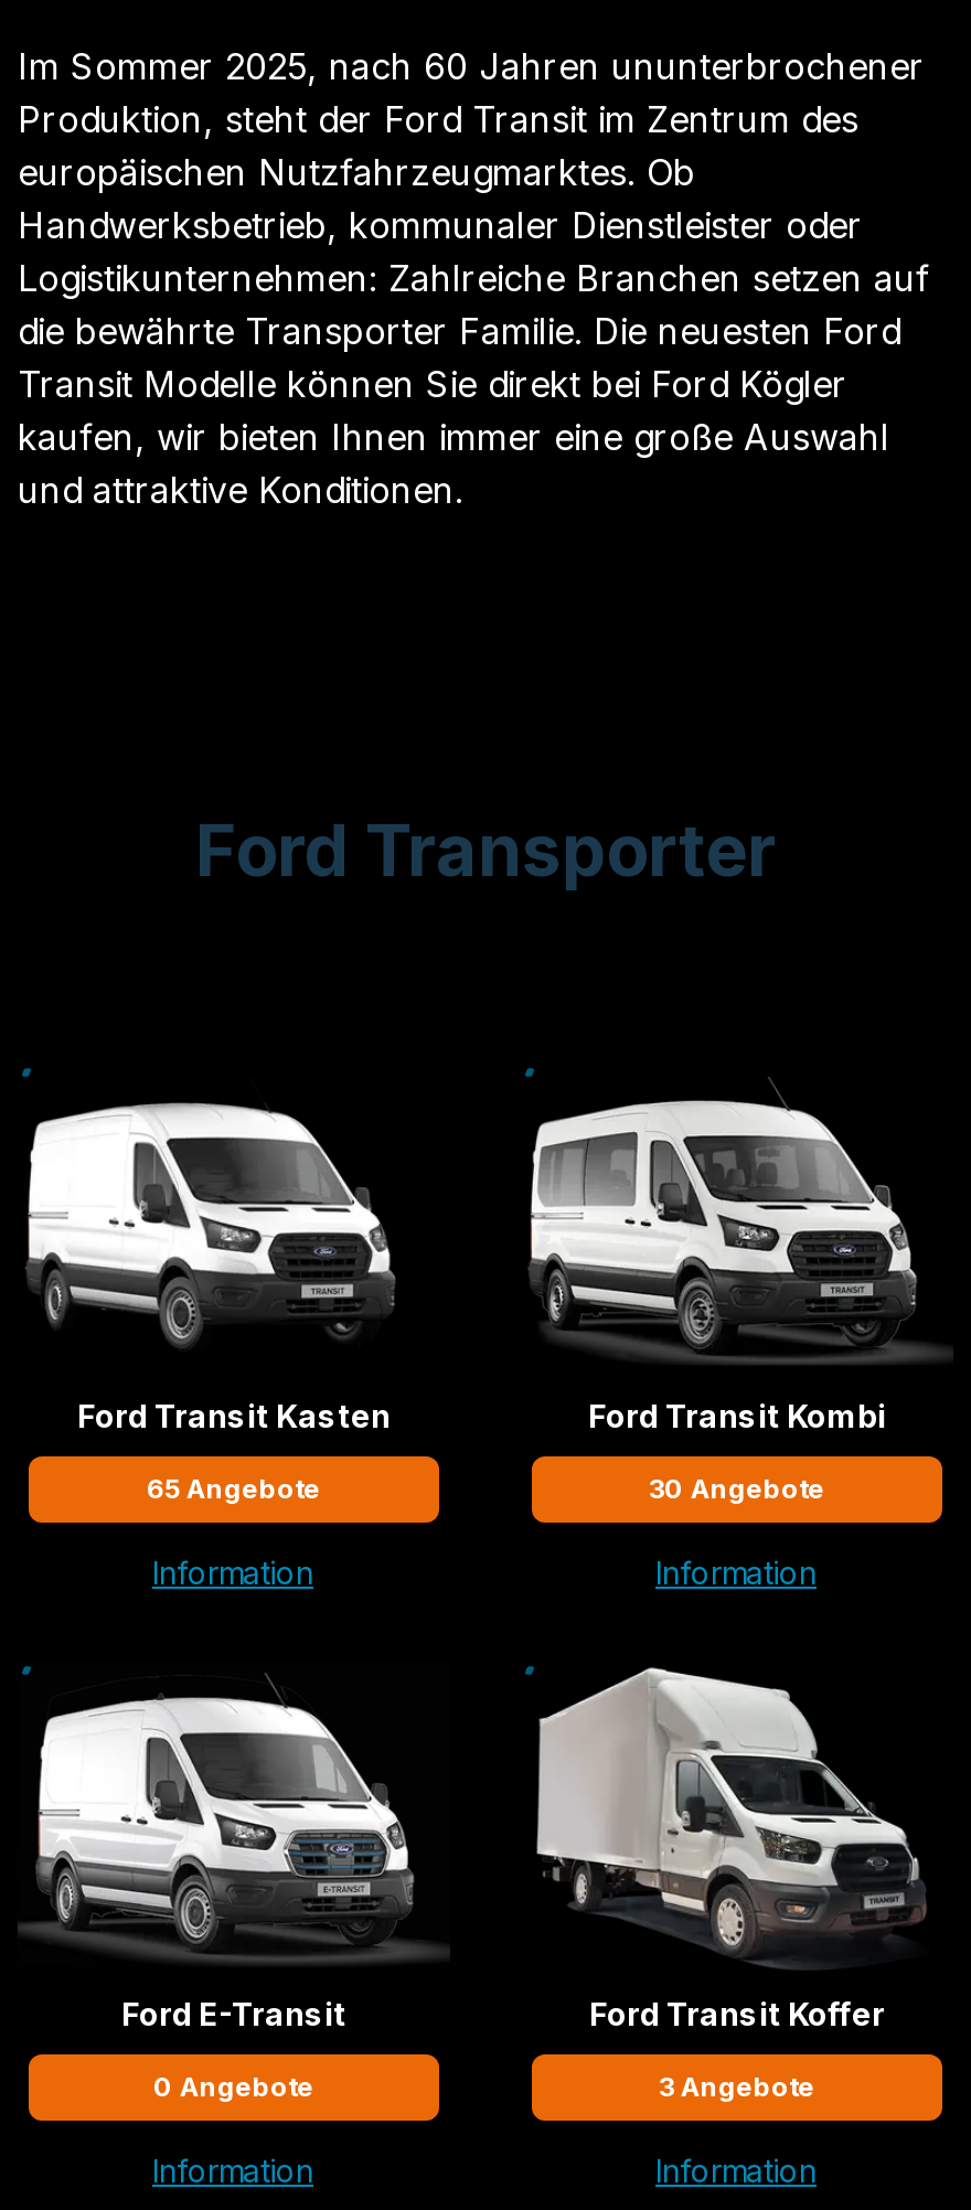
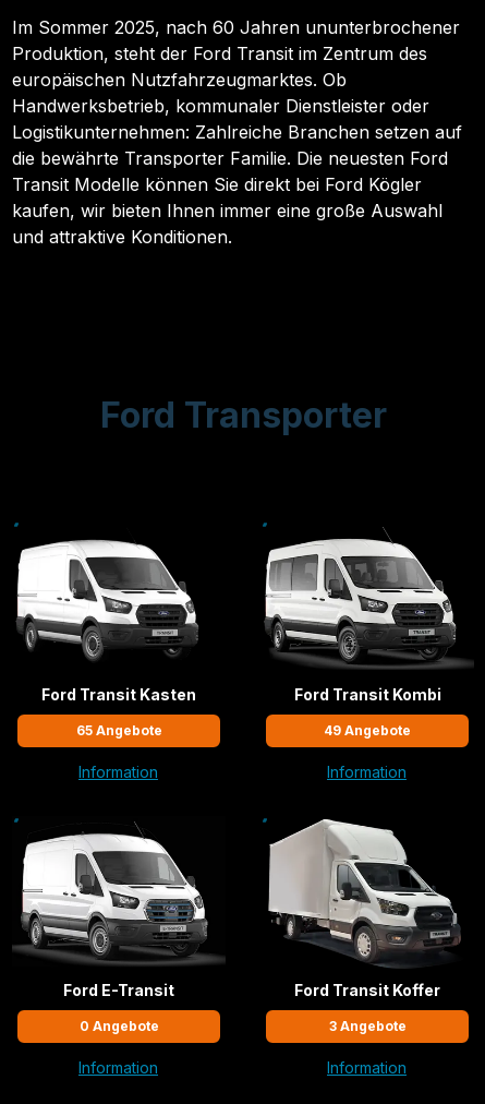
[649,1473,825,1506] 30 Angebote -> [324,723,411,739] 49 Angebote

